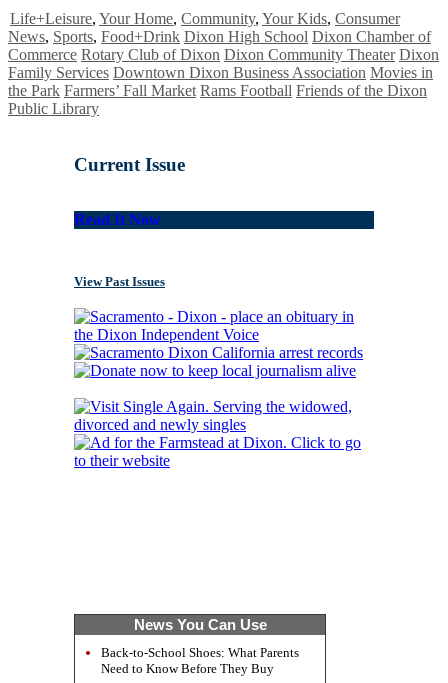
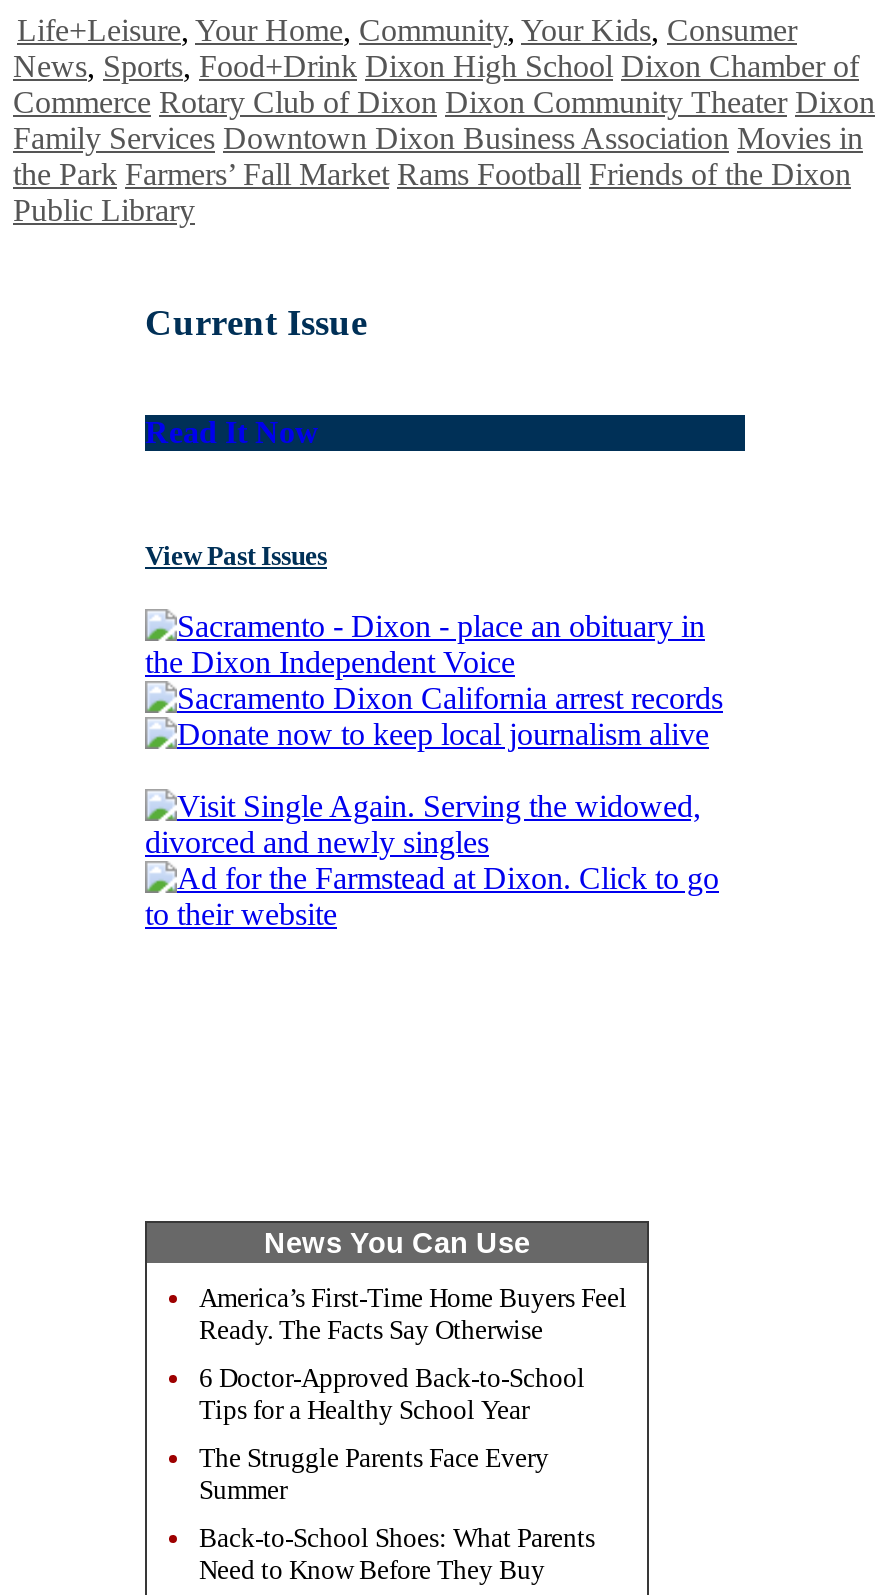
none -> [199,1284,627,1506] America’s First-Time Home Buyers Feel | Ready. The Facts Say Otherwise | 6 Doctor-Approved Back-to-School | Tips for a Healthy School Year | The Struggle Parents Face Every | Summer

